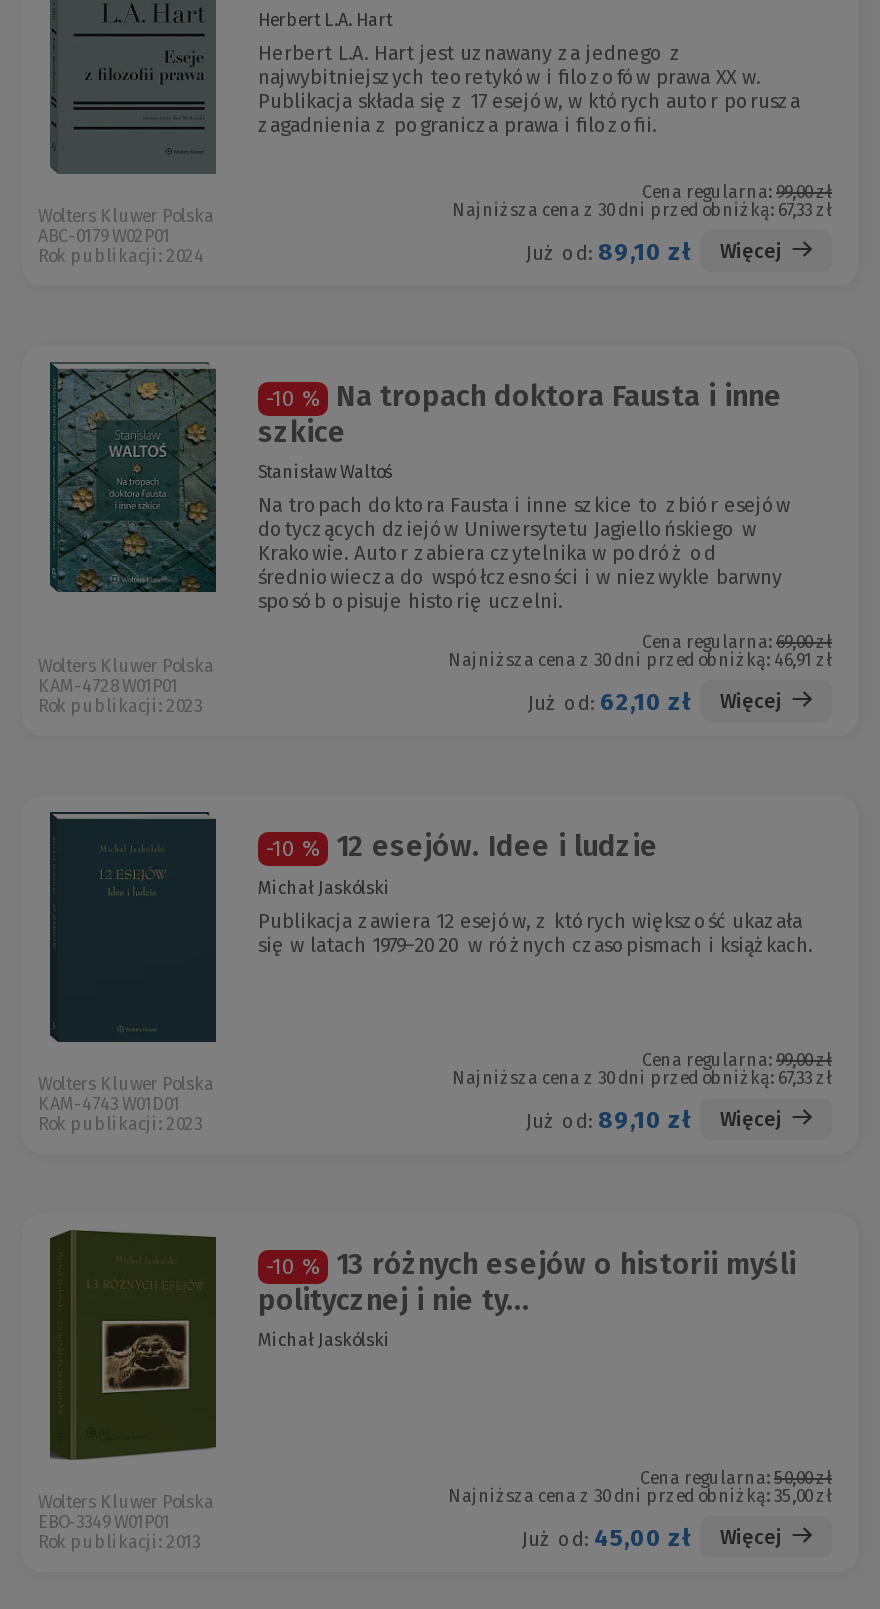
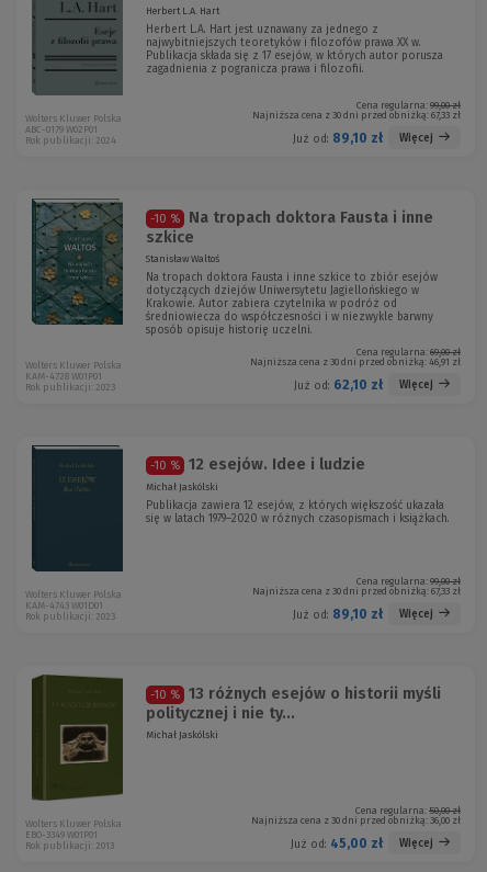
[448,1486,832,1506] Najniższa cena z 30 dni przed obniżką: 35,00 zł -> [251,815,461,826] Najniższa cena z 30 dni przed obniżką: 36,00 zł

